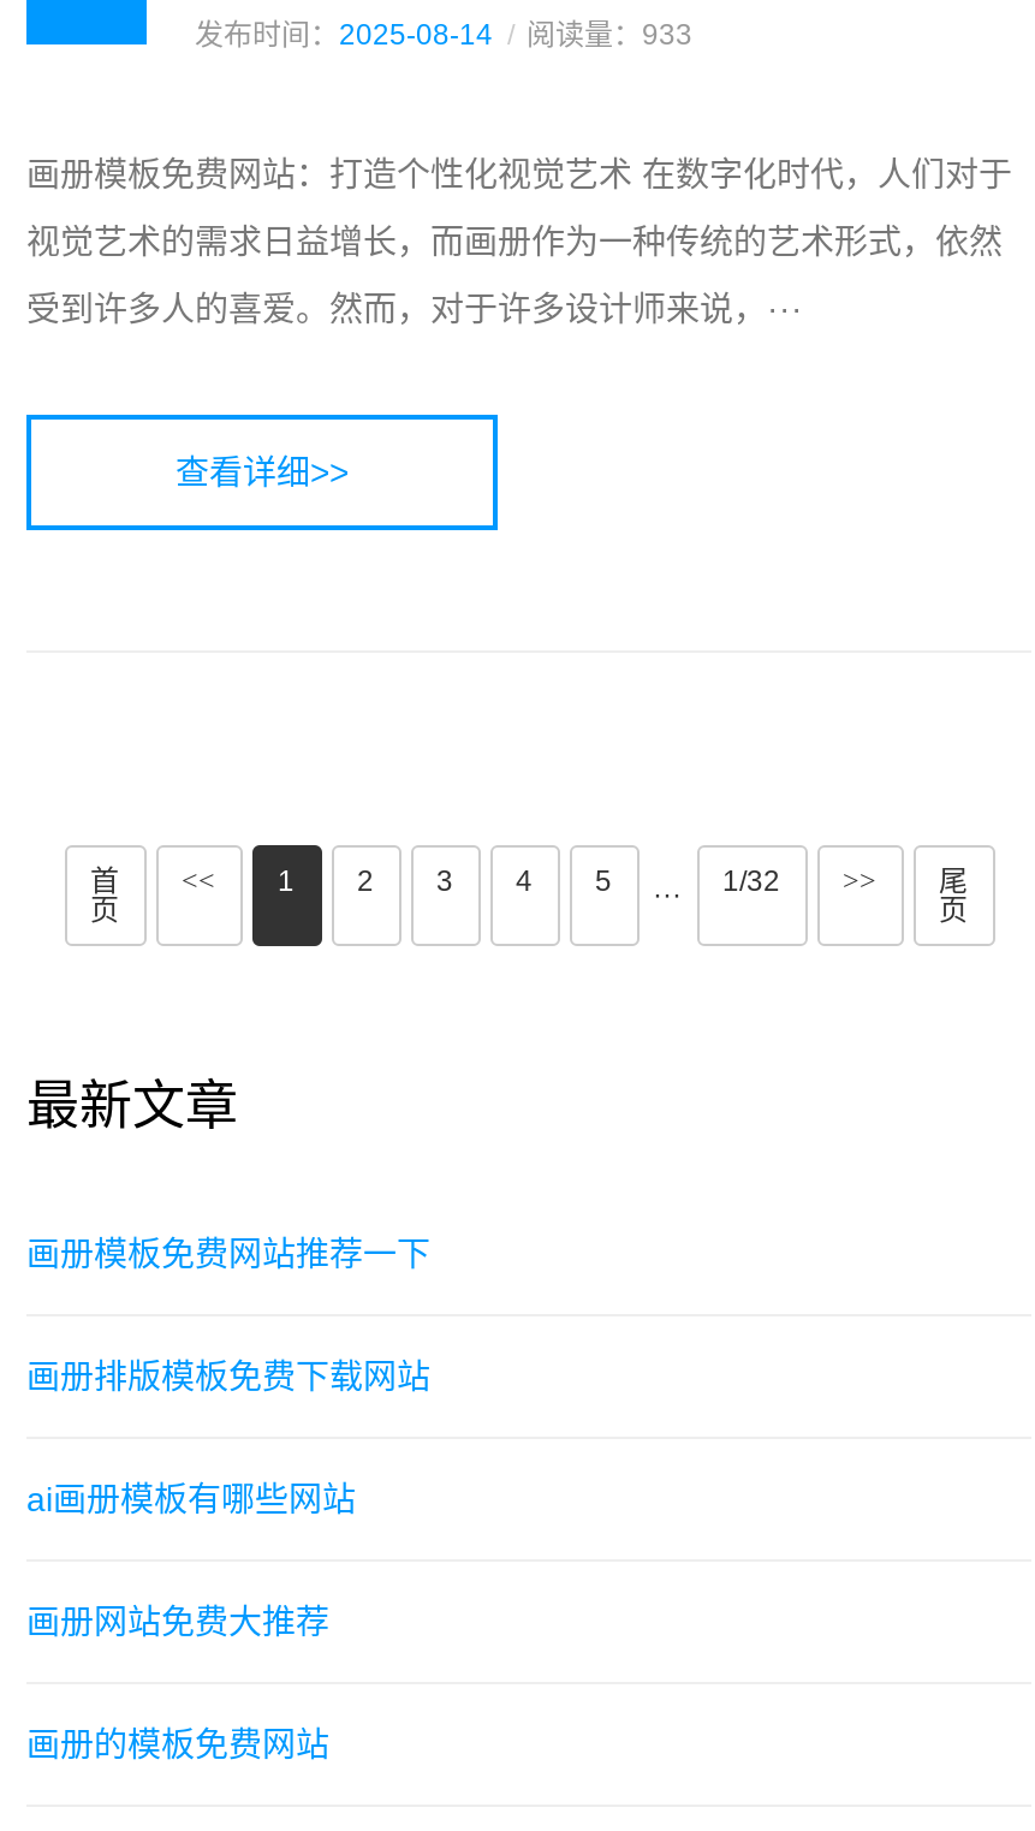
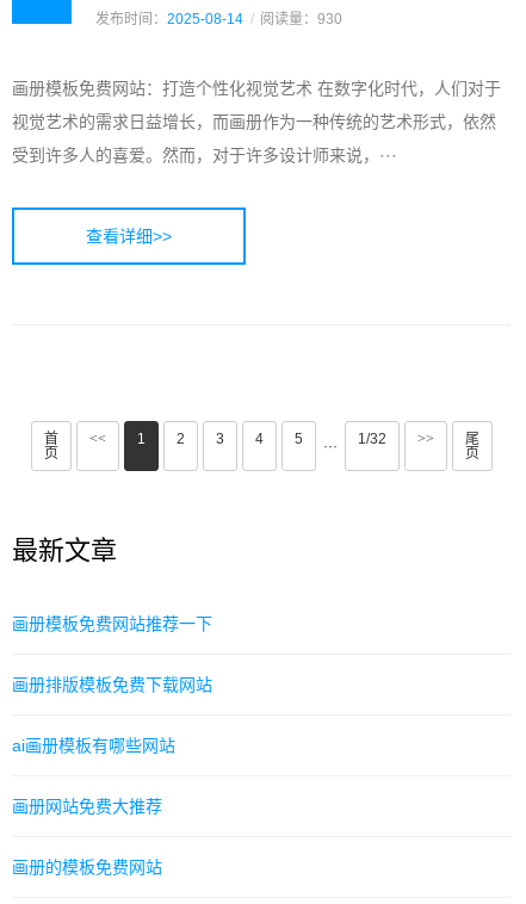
[195,18,692,52] 发布时间：2025-08-14 阅读量：933 -> [95,11,342,27] 发布时间：2025-08-14 阅读量：930

